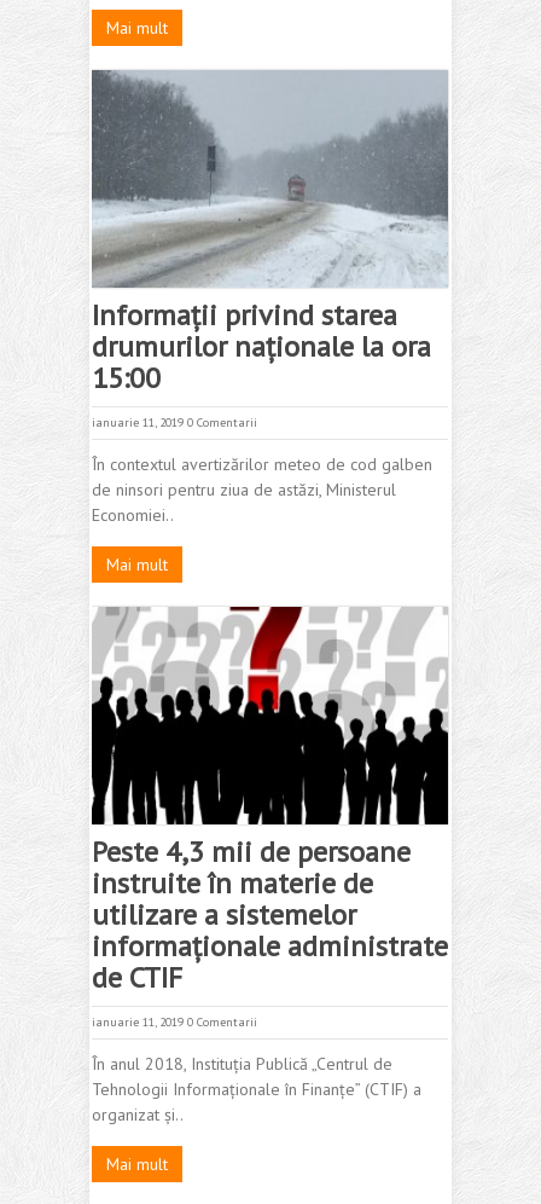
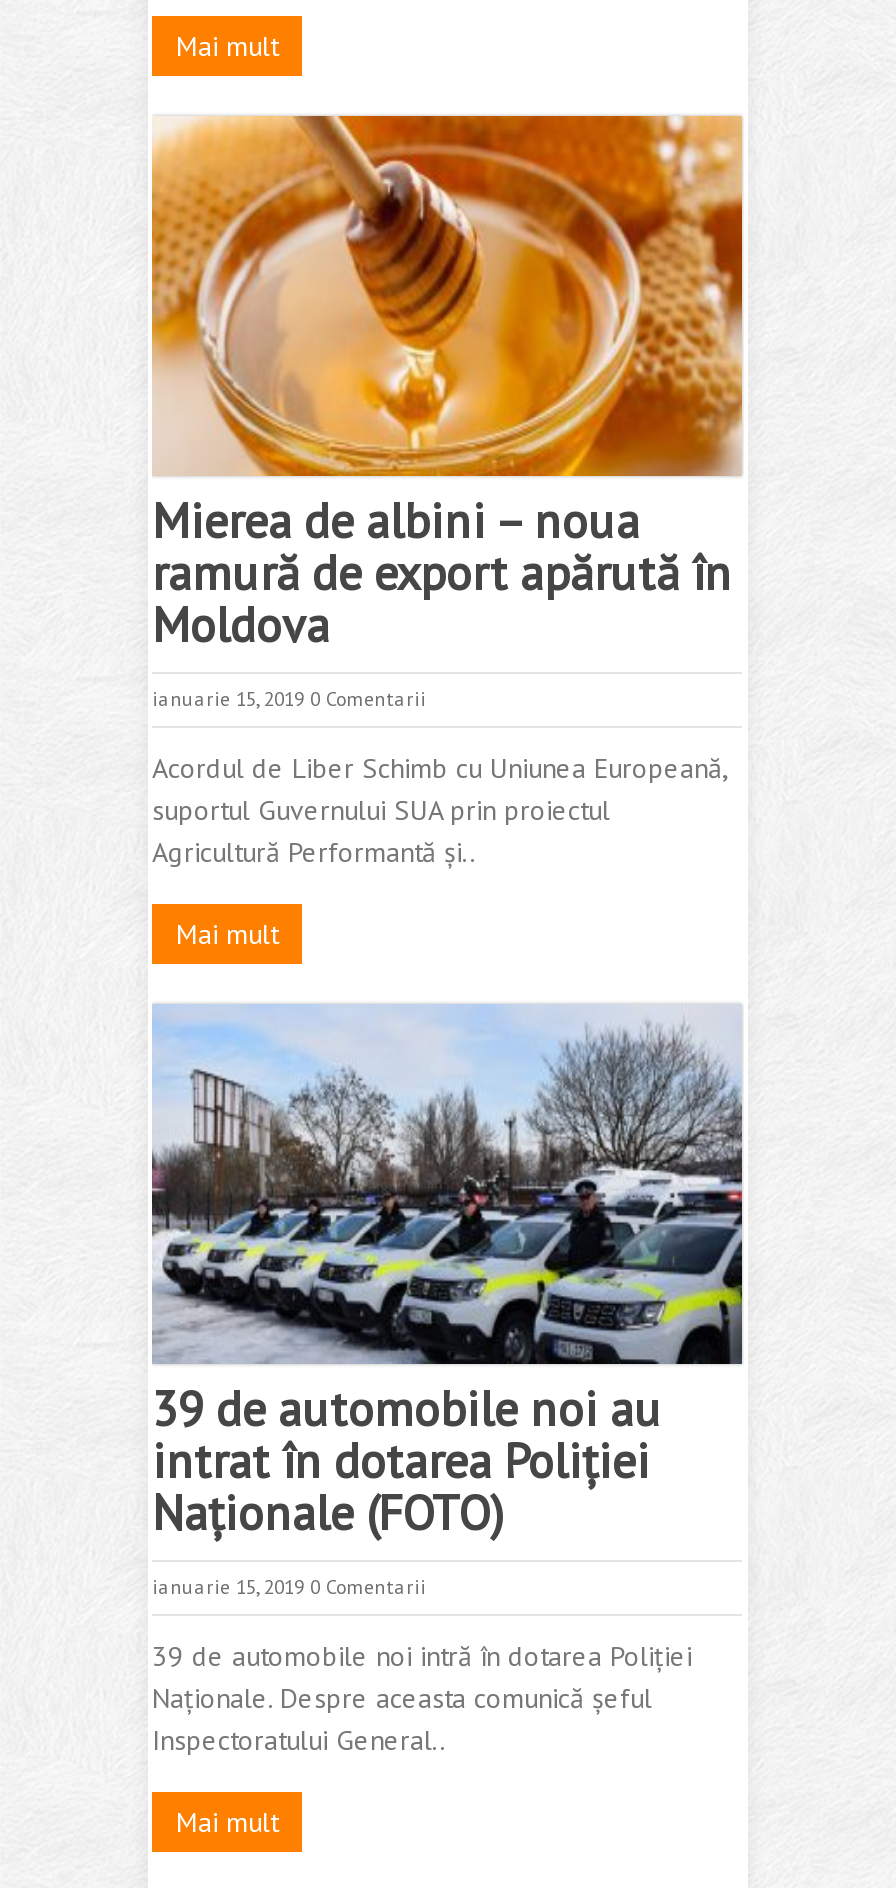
[91,69,449,396] [image] | Informații privind starea | drumurilor naționale la ora | 15:00 -> [150,114,744,655] [image] | Mierea de albini – noua | ramură de export apărută în | Moldova
[92,414,257,430] ianuarie 11, 2019 0 Comentarii -> [152,685,426,711] ianuarie 15, 2019 0 Comentarii
[92,453,432,525] În contextul avertizărilor meteo de cod galben | de ninsori pentru ziua de astăzi, Ministerul | Economiei.. -> [152,749,726,869] Acordul de Liber Schimb cu Uniunea Europeană, | suportul Guvernului SUA prin proiectul | Agricultură Performantă și..
[91,606,449,996] [image] | Peste 4,3 mii de persoane | instruite în materie de | utilizare a sistemelor | informaționale administrate | de CTIF -> [152,1004,744,1543] [image] | 39 de automobile noi au | intrat în dotarea Poliției | Naționale (FOTO)
[92,1014,257,1029] ianuarie 11, 2019 0 Comentarii -> [152,1573,426,1599] ianuarie 15, 2019 0 Comentarii
[92,1052,421,1125] În anul 2018, Instituția Publică „Centrul de | Tehnologii Informaționale în Finanțe” (CTIF) a | organizat și.. -> [152,1637,692,1757] 39 de automobile noi intră în dotarea Poliției | Naționale. Despre aceasta comunică șeful | Inspectoratului General..

